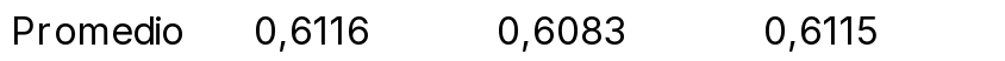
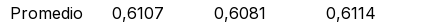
[11,8,370,55] Promedio 0,6116 -> [10,3,164,23] Promedio 0,6107
[497,8,625,55] 0,6083 -> [214,3,266,23] 0,6081
[763,8,878,55] 0,6115 -> [326,3,376,23] 0,6114

